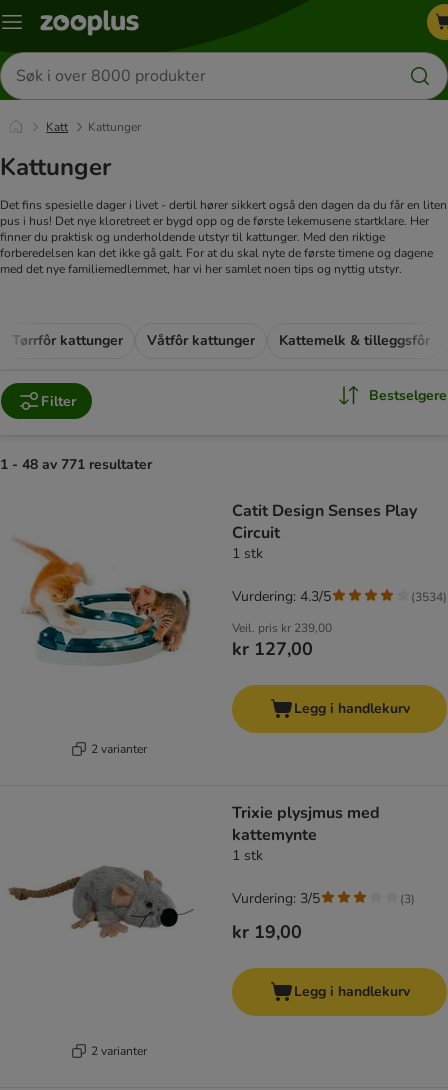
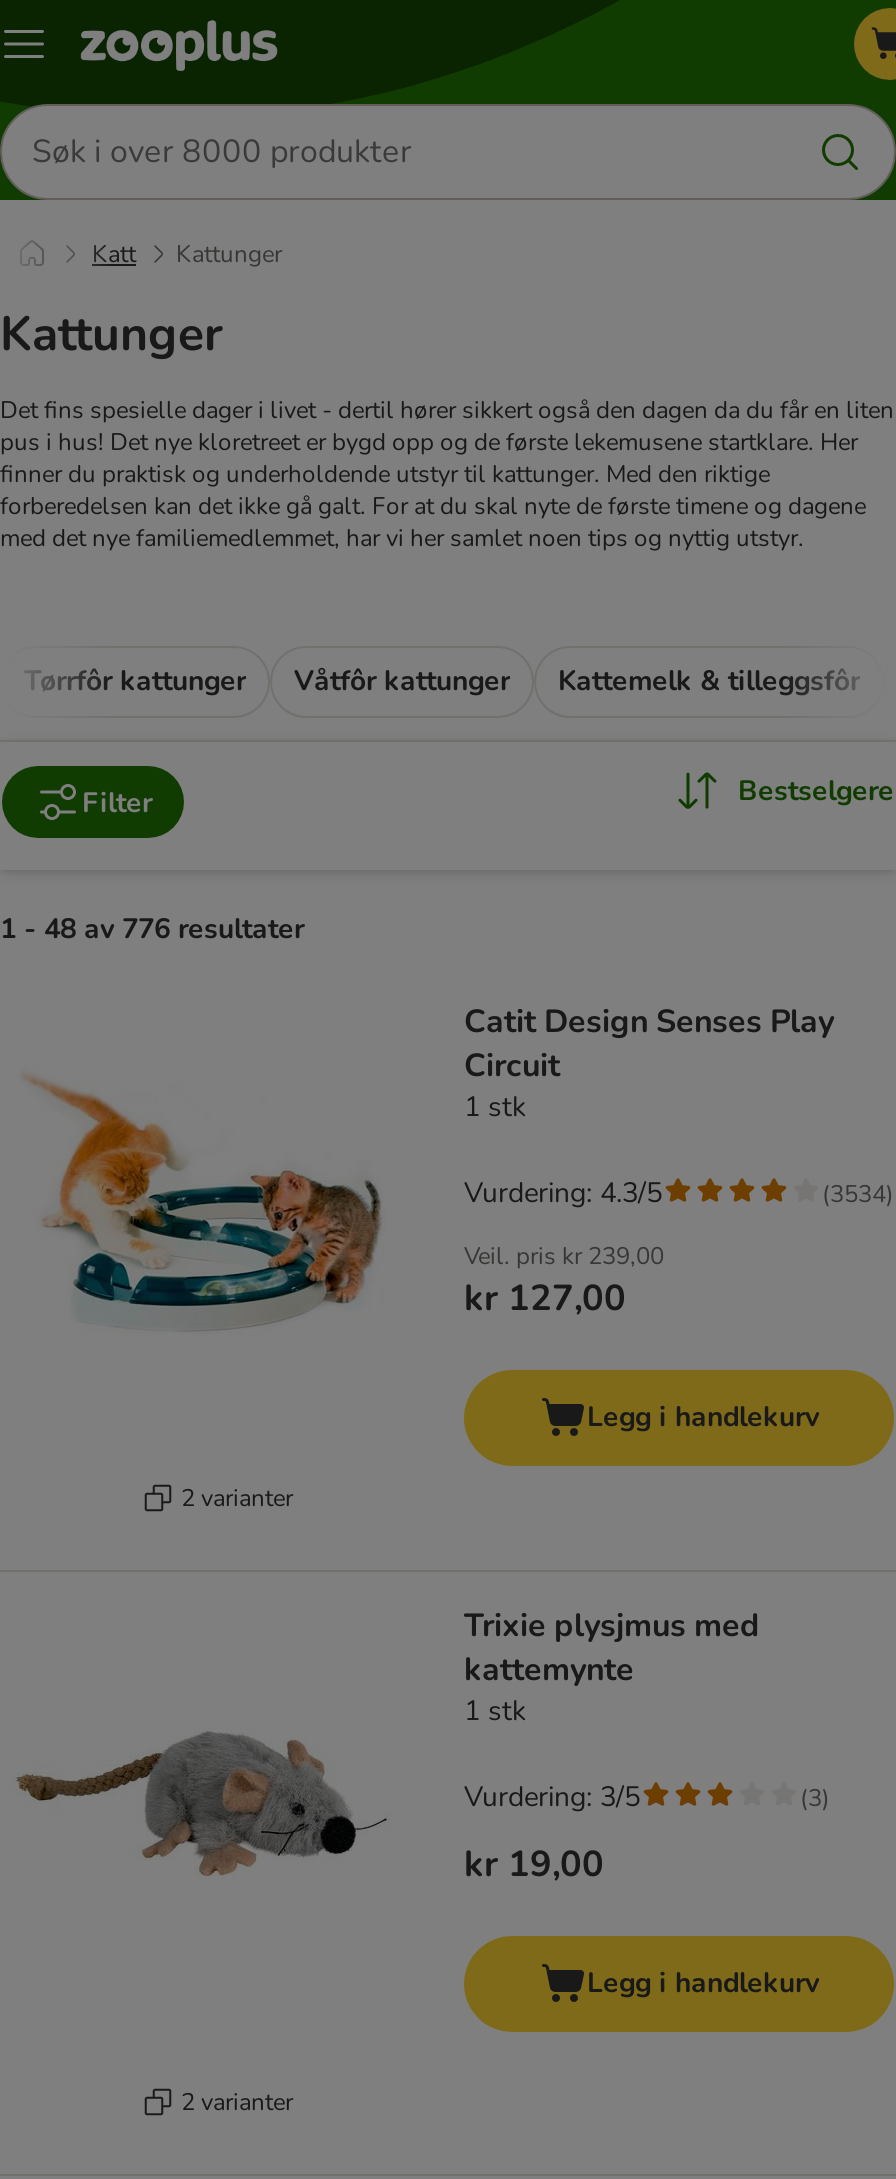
[0,455,152,474] 1 - 48 av 771 resultater -> [0,910,304,948] 1 - 48 av 776 resultater

